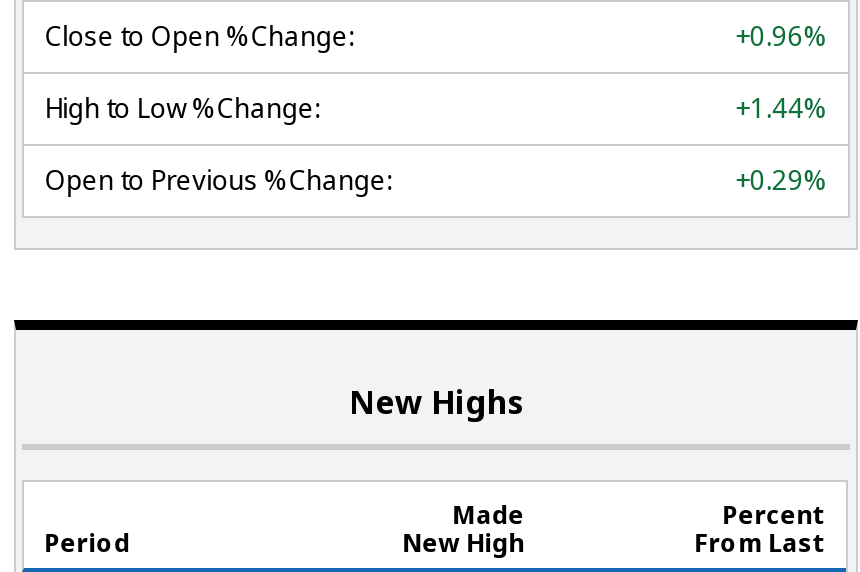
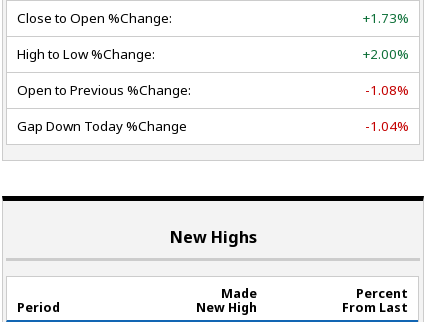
[736,18,828,54] +0.96% -> [363,9,409,27] +1.73%
[736,90,828,126] +1.44% -> [363,45,409,63] +2.00%
[736,162,828,198] +0.29% -> [17,81,409,135] -1.08% | Gap Down Today %Change | -1.04%

